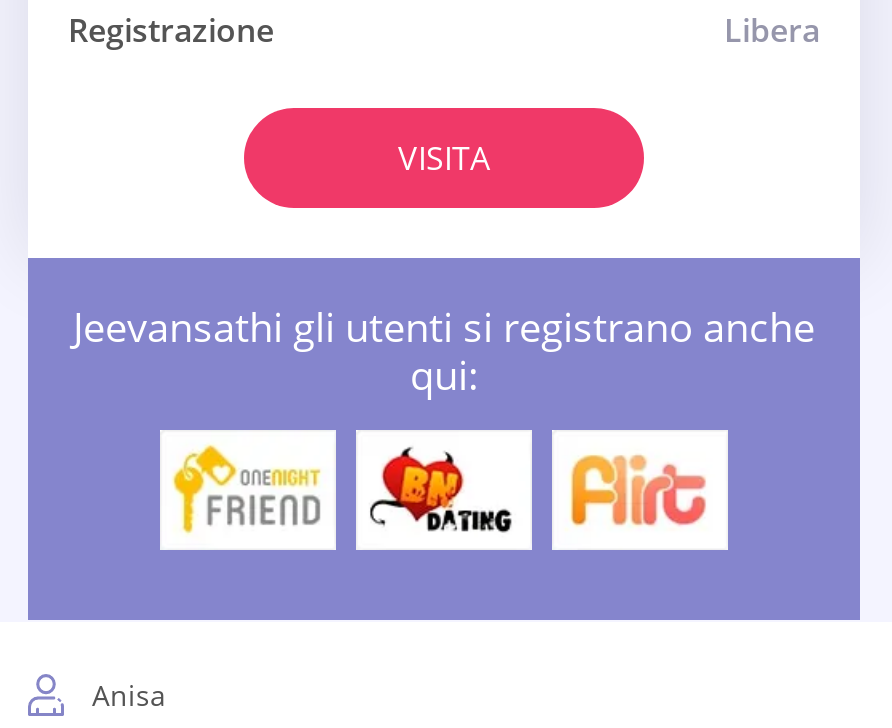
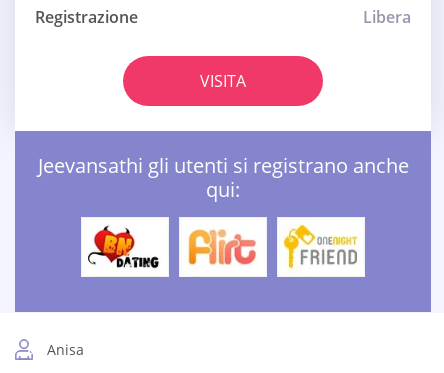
[170,444,322,536] [image] -> [87,225,161,269] [image]
[368,446,514,534] [image] -> [186,226,257,268] [image]
[566,446,712,532] [image] -> [283,224,358,270] [image]

